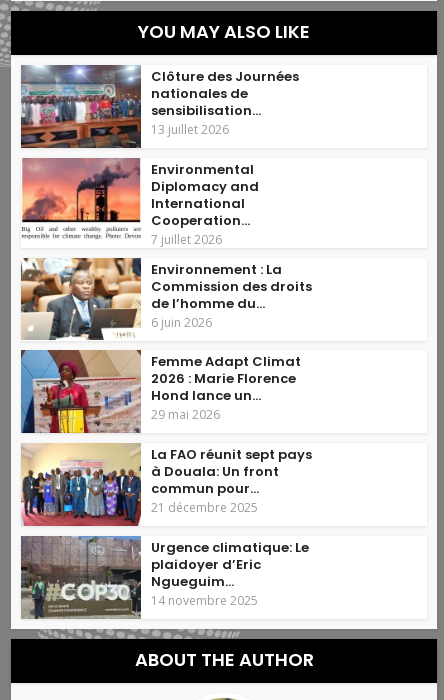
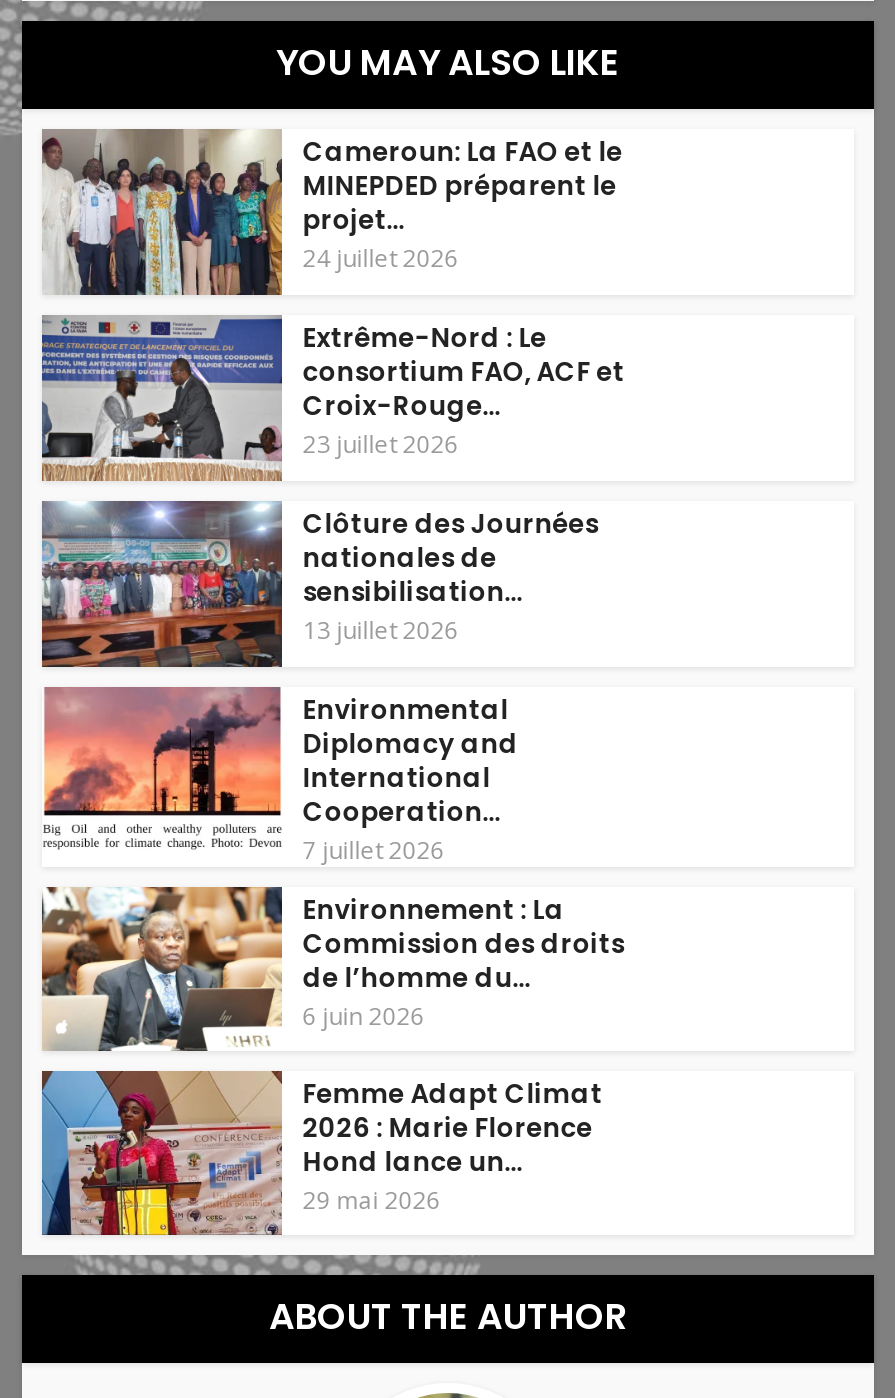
none -> [40,318,282,482] [image]
none -> [42,130,624,461] [image] | Cameroun: La FAO et le | MINEPDED préparent le | projet... | 24 juillet 2026 | Extrême-Nord : Le | consortium FAO, ACF et | Croix-Rouge... | 23 juillet 2026
moved [19,67,312,423] -> [38,505,624,1218]: [image] | Clôture des Journées | nationales de | ... | Hond lance un... | 29 mai 2026
[21,443,312,609] [image] | La FAO réunit sept pays | à Douala: Un front | commun pour... | 21 décembre 2025 | Urgence climatique: Le | plaidoyer d’Eric | Ngueguim... | 14 novembre 2025 -> none
[20,535,137,619] [image] -> none

